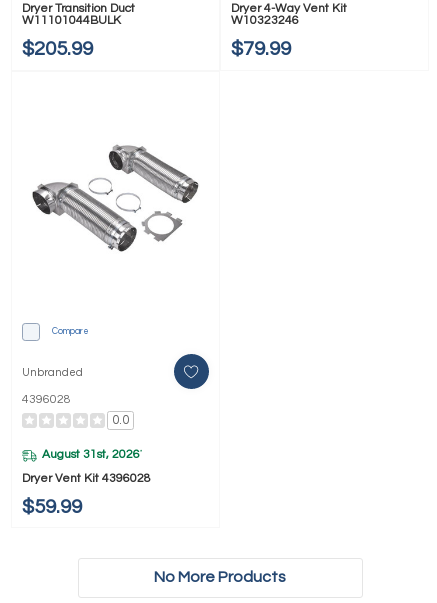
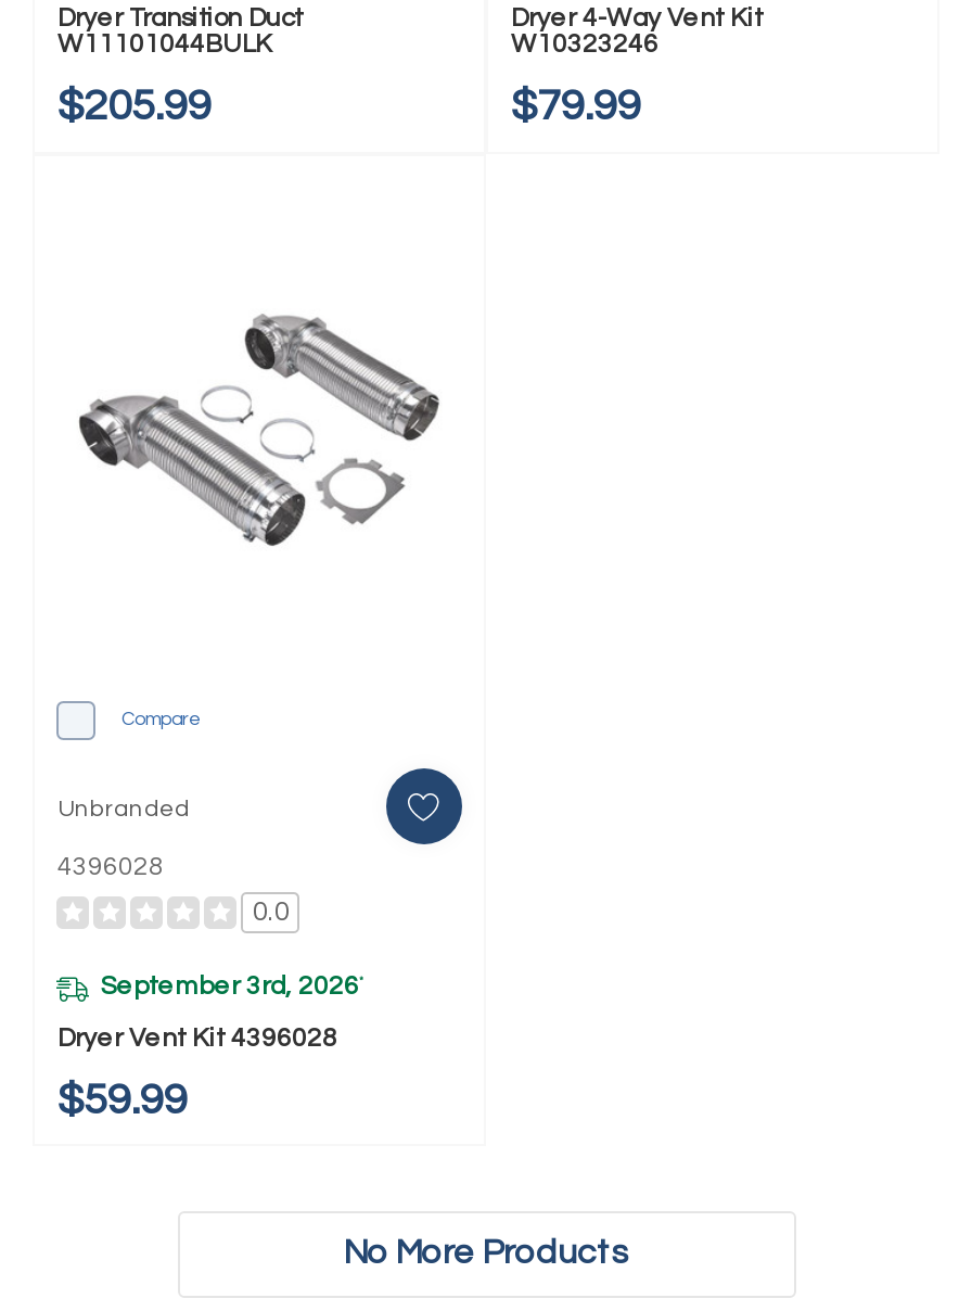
[42,448,140,461] August 31st, 2026 -> [101,972,359,1001] September 3rd, 2026

